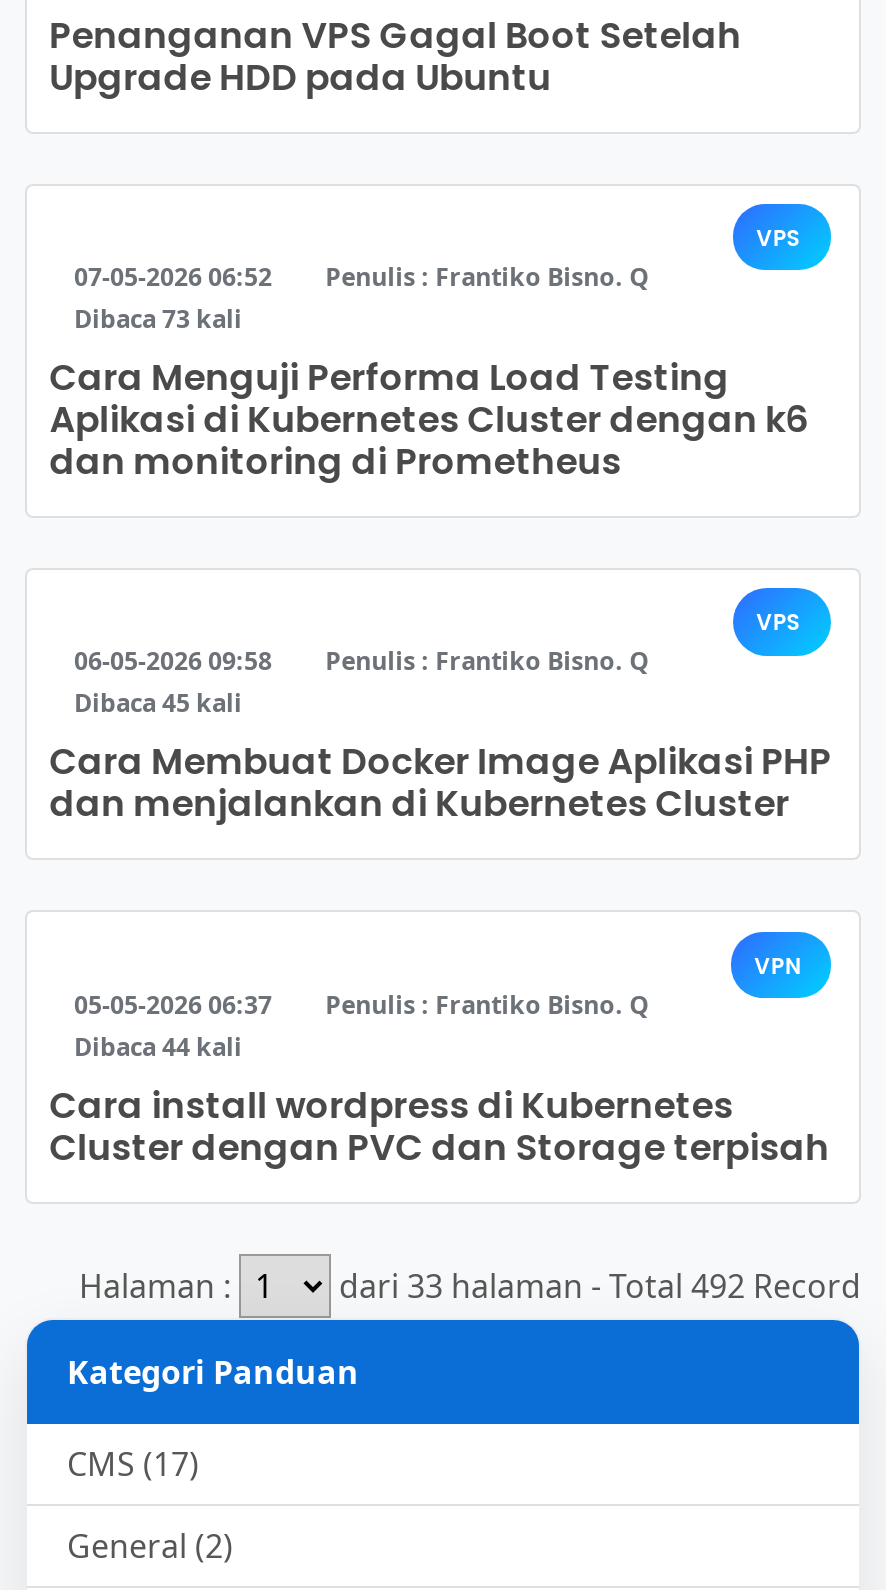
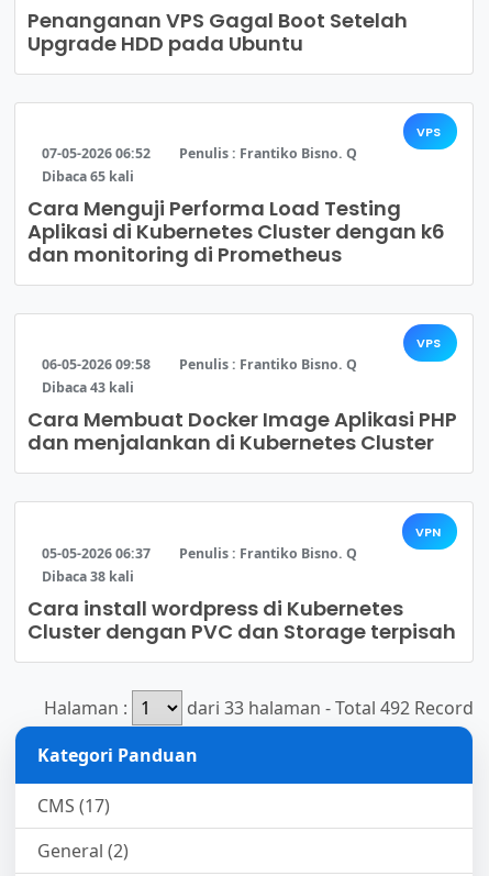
[74,302,242,336] Dibaca 73 kali -> [41,167,134,186] Dibaca 65 kali
[74,686,242,720] Dibaca 45 kali -> [41,378,134,397] Dibaca 43 kali
[74,1029,242,1063] Dibaca 44 kali -> [41,567,134,585] Dibaca 38 kali

